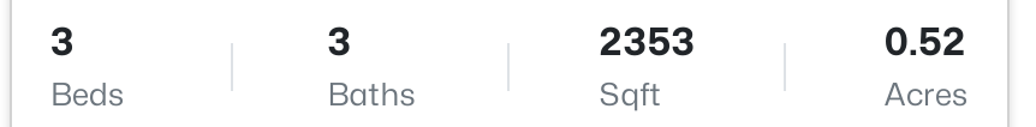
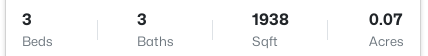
[599,19,695,65] 2353 -> [252,10,289,29] 1938
[885,19,966,65] 0.52 -> [369,10,403,29] 0.07

